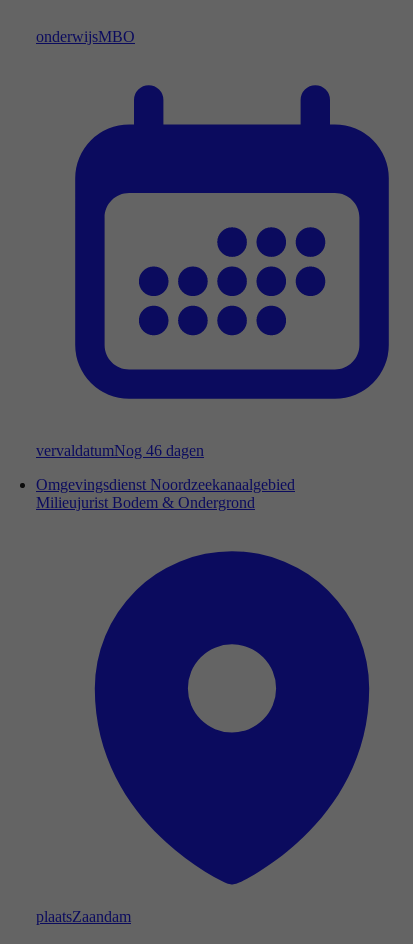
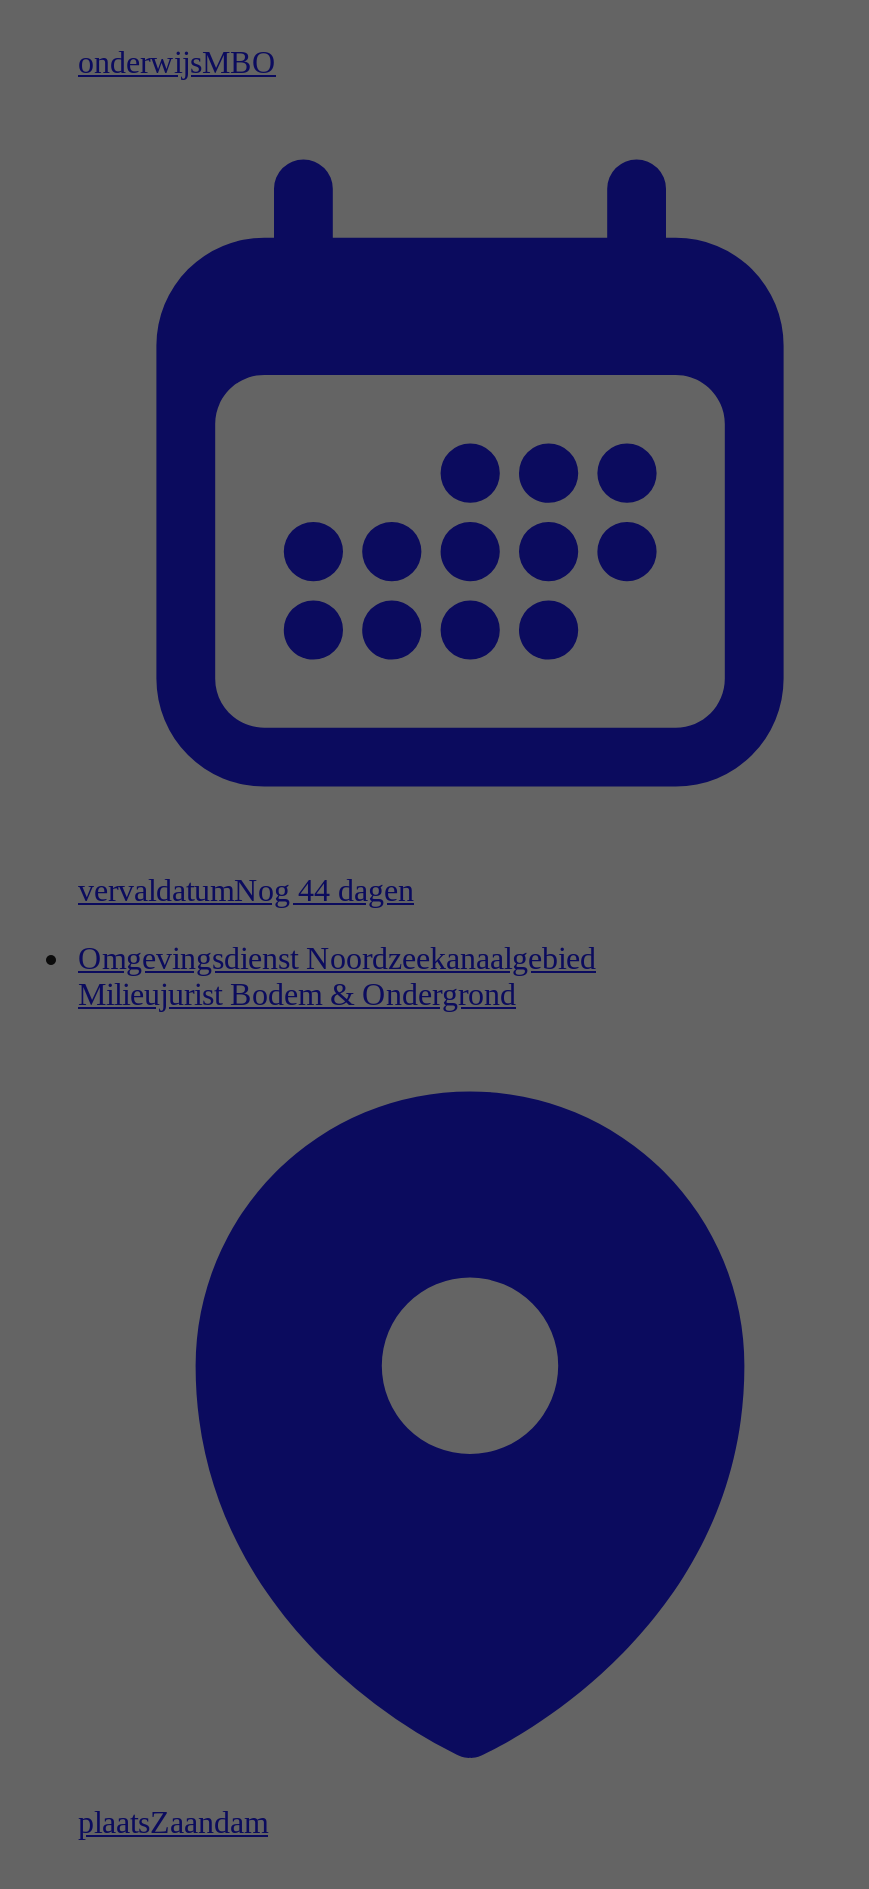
[36,442,204,459] vervaldatumNog 46 dagen -> [78,873,414,907] vervaldatumNog 44 dagen

